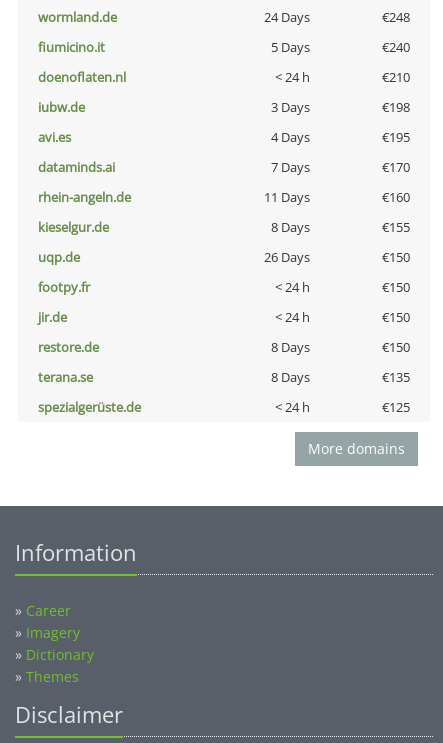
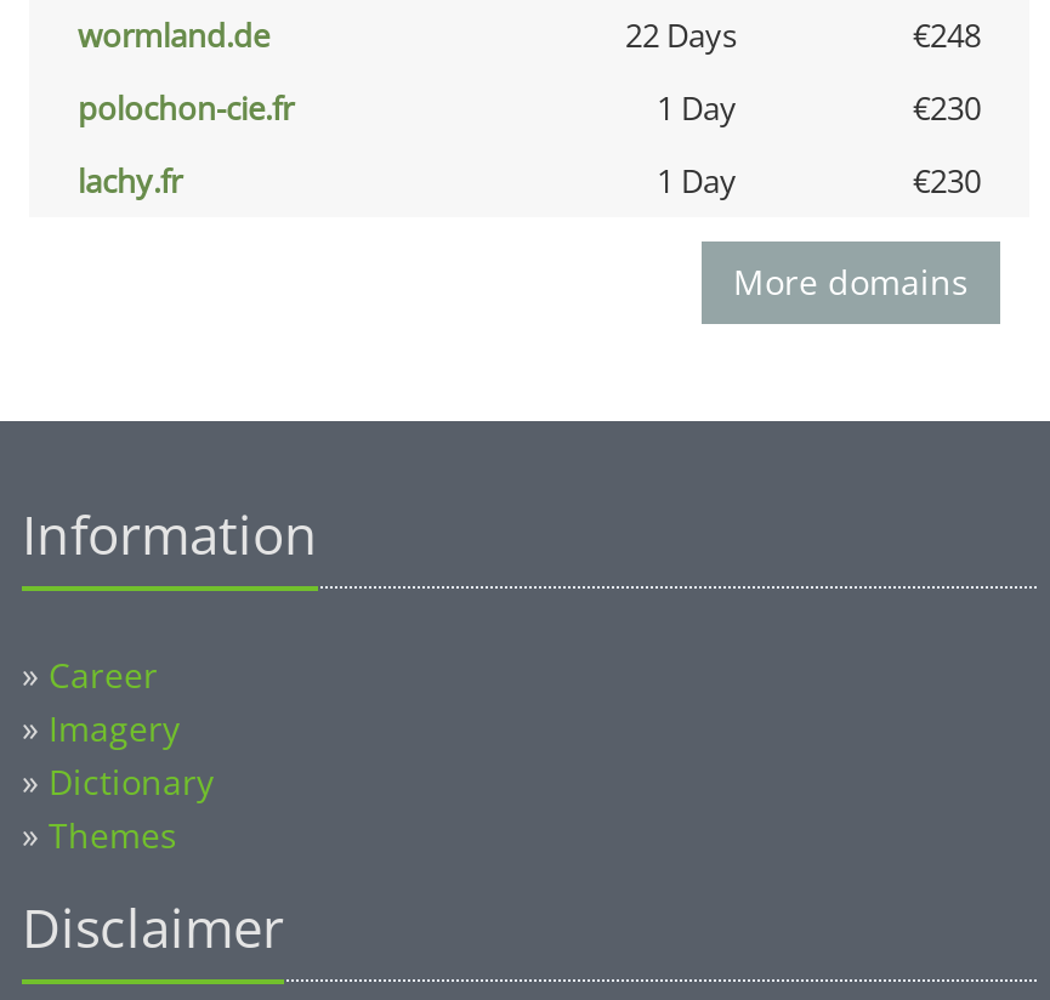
[263,8,309,26] 24 Days -> [625,13,737,57] 22 Days
[38,38,410,416] fiumicino.it | 5 Days | €240 | doenoflaten.nl | < 24 h | €210 | iubw.de | 3 Days | €198 | avi.es | 4 Days | €195 | dataminds.ai | 7 Days | €170 | rhein-angeln.de | 11 Days | €160 | kieselgur.de | 8 Days | €155 | uqp.de | 26 Days | €150 | footpy.fr | < 24 h | €150 | jir.de | < 24 h | €150 | restore.de | 8 Days | €150 | terana.se | 8 Days | €135 | spezialgerüste.de | < 24 h | €125 -> [78,86,981,203] polochon-cie.fr | 1 Day | €230 | lachy.fr | 1 Day | €230

